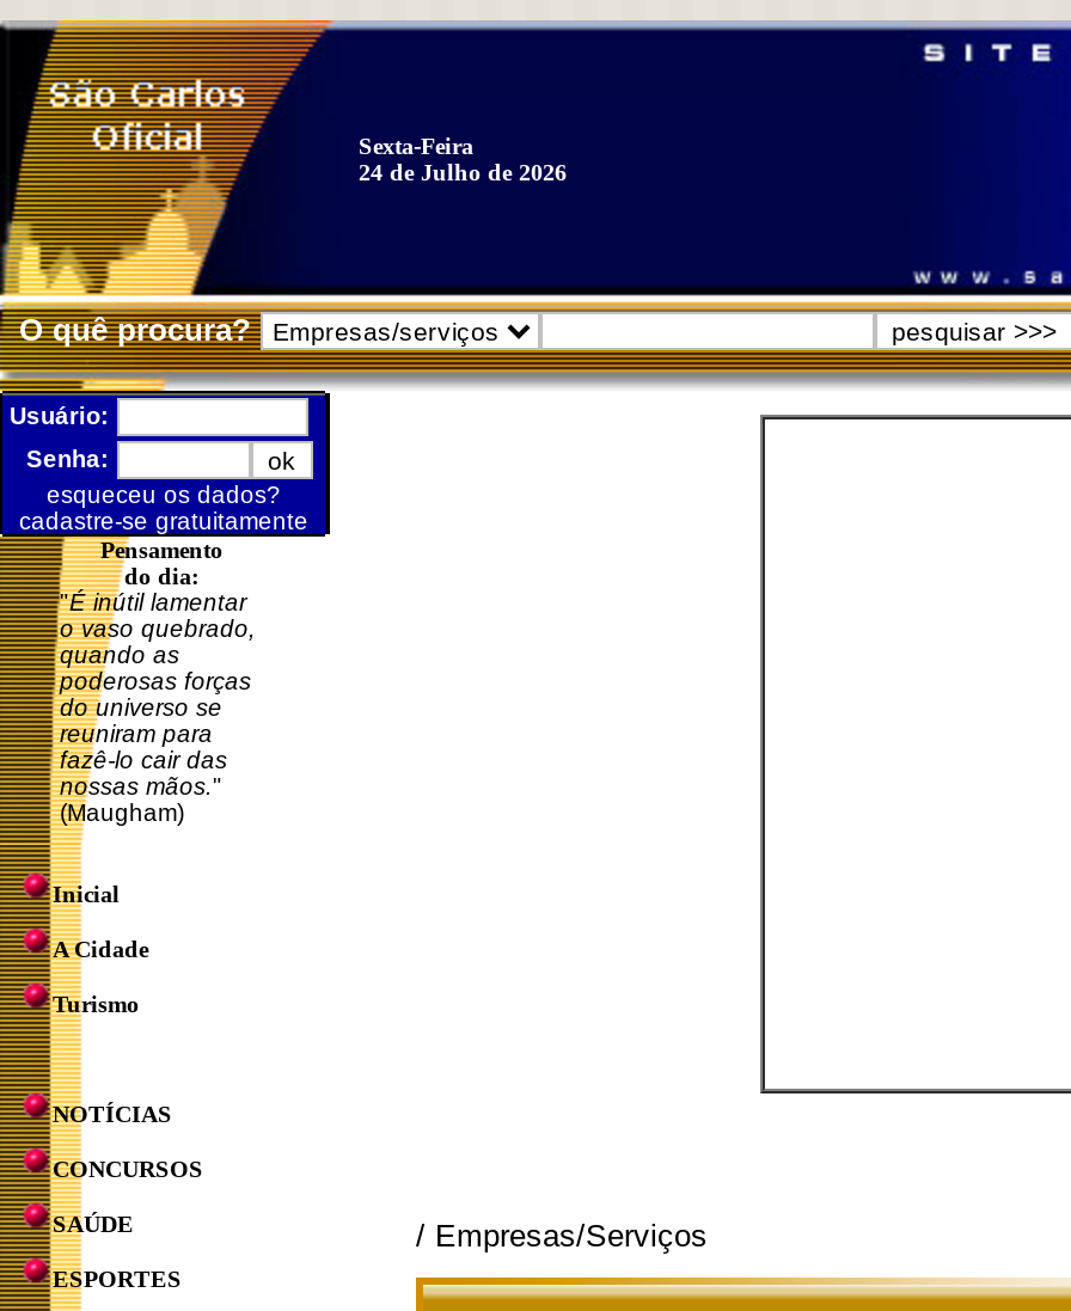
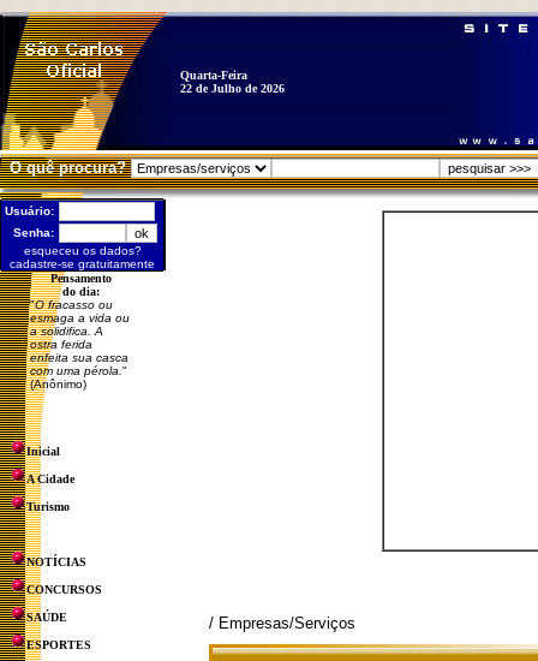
[359,133,567,185] Sexta-Feira | 24 de Julho de 2026 -> [180,69,285,95] Quarta-Feira | 22 de Julho de 2026
[60,589,256,826] "É inútil lamentar | o vaso quebrado, | quando as | poderosas forças | do universo se | reuniram para | fazê-lo cair das | nossas mãos. " | (Maugham) -> [30,298,130,391] "O fracasso ou | esmaga a vida ou | a solidifica. A | ostra ferida | enfeita sua casca | com uma pérola." | (Anônimo)

